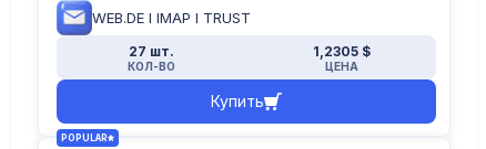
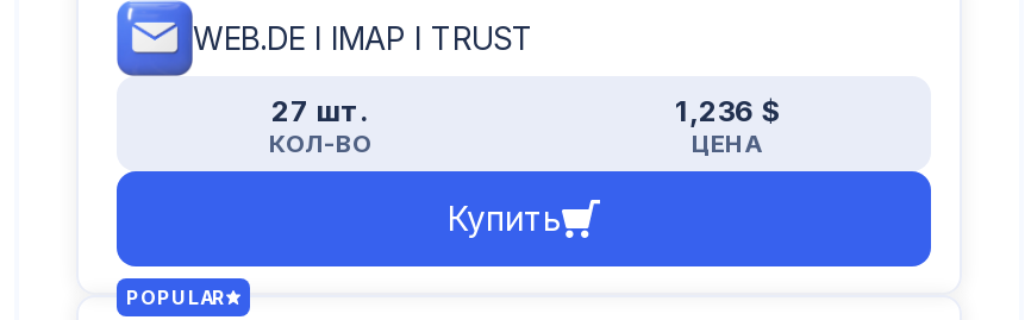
[312,43,370,60] 1,2305 $ -> [675,93,780,129] 1,236 $

